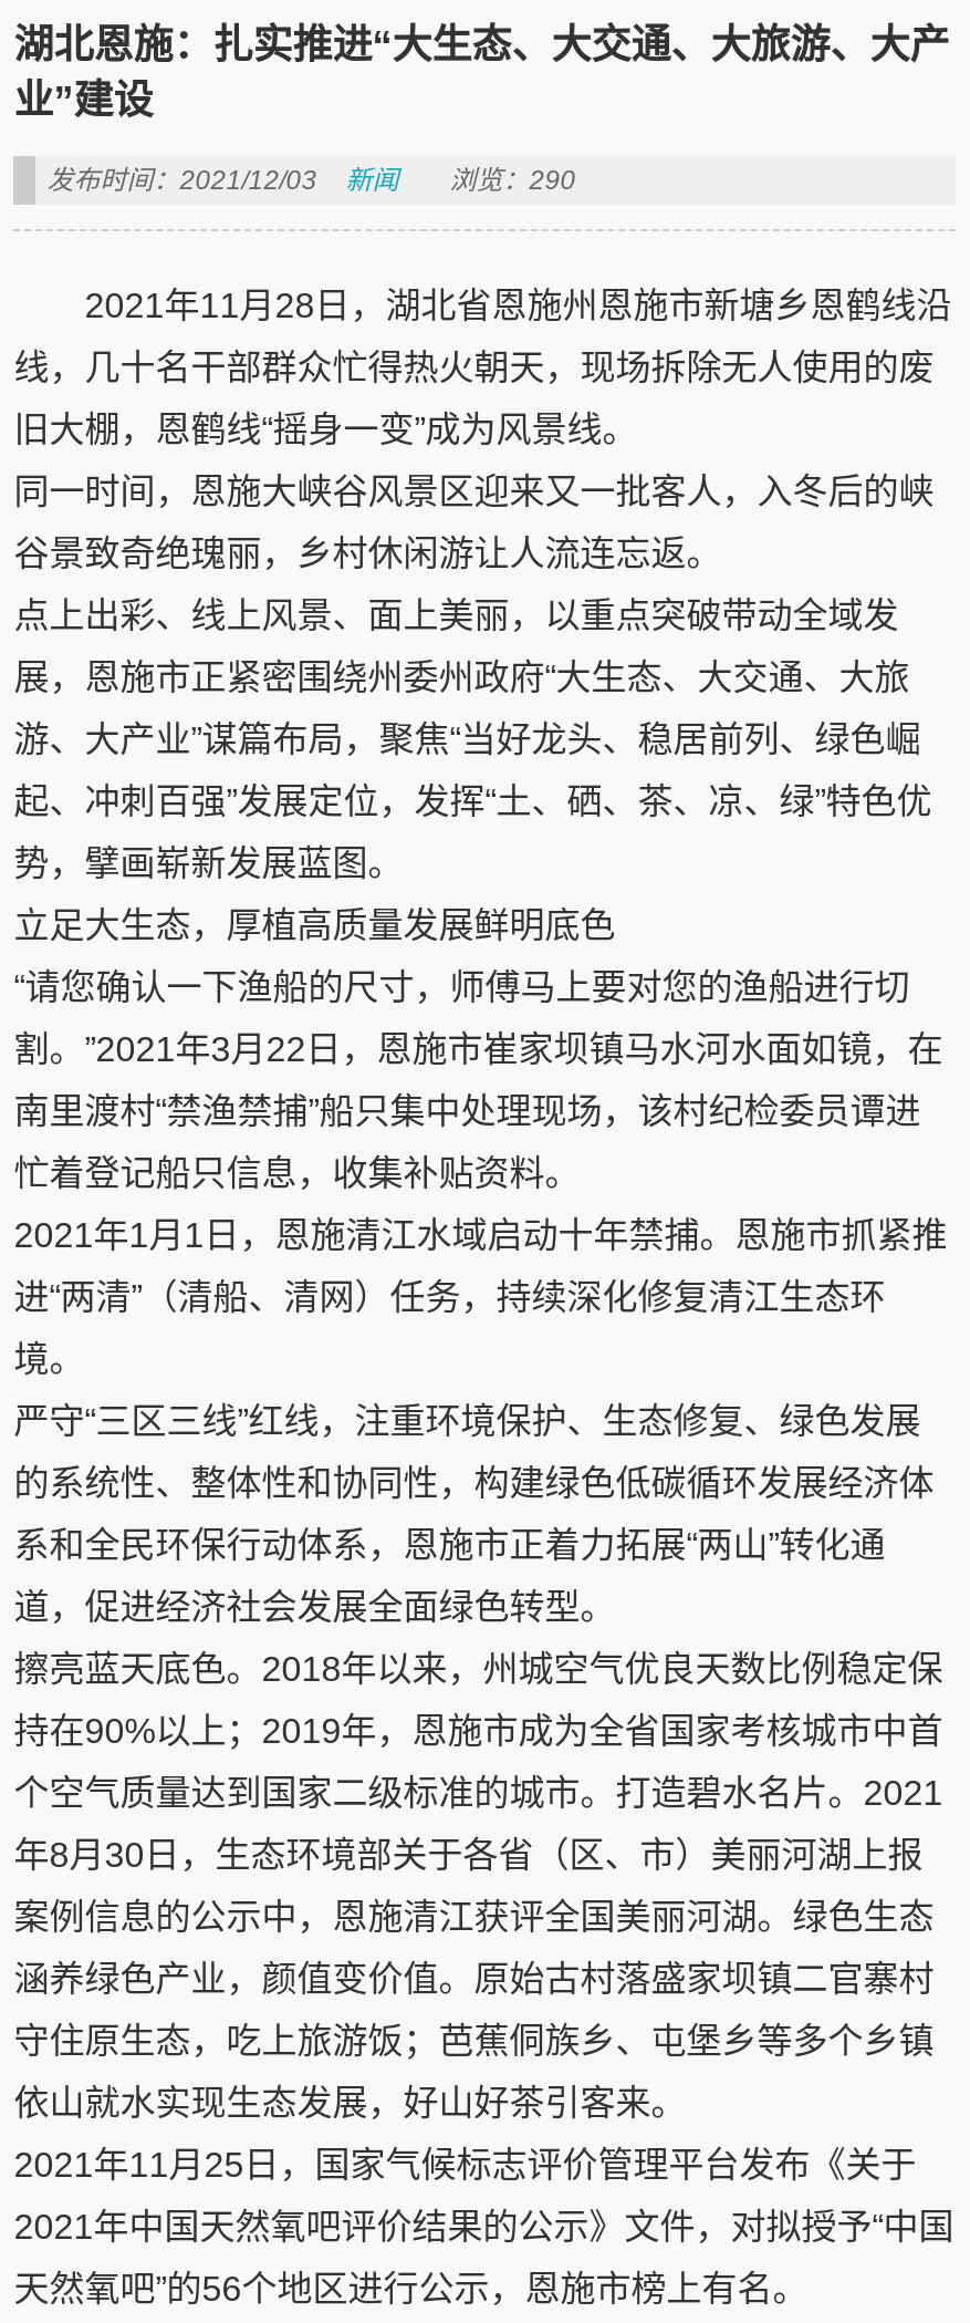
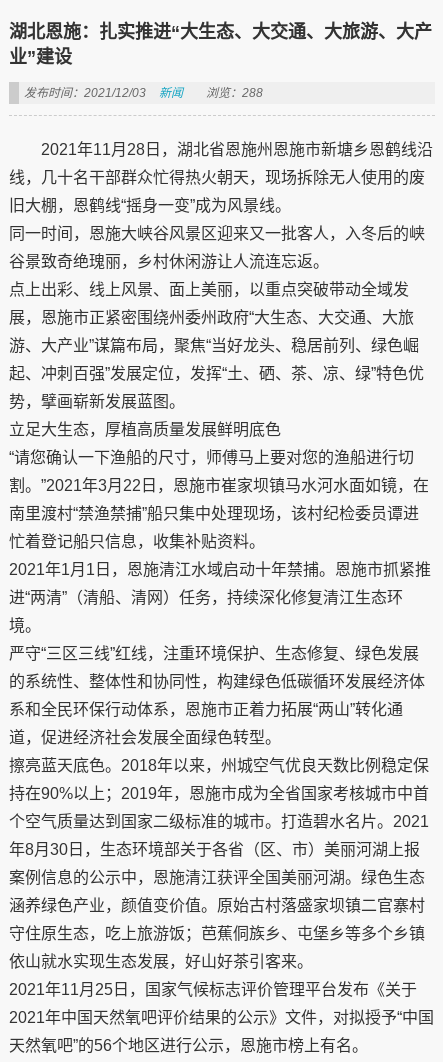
[47,165,576,196] 发布时间：2021/12/03 新闻 浏览：290 -> [24,86,263,100] 发布时间：2021/12/03 新闻 浏览：288

